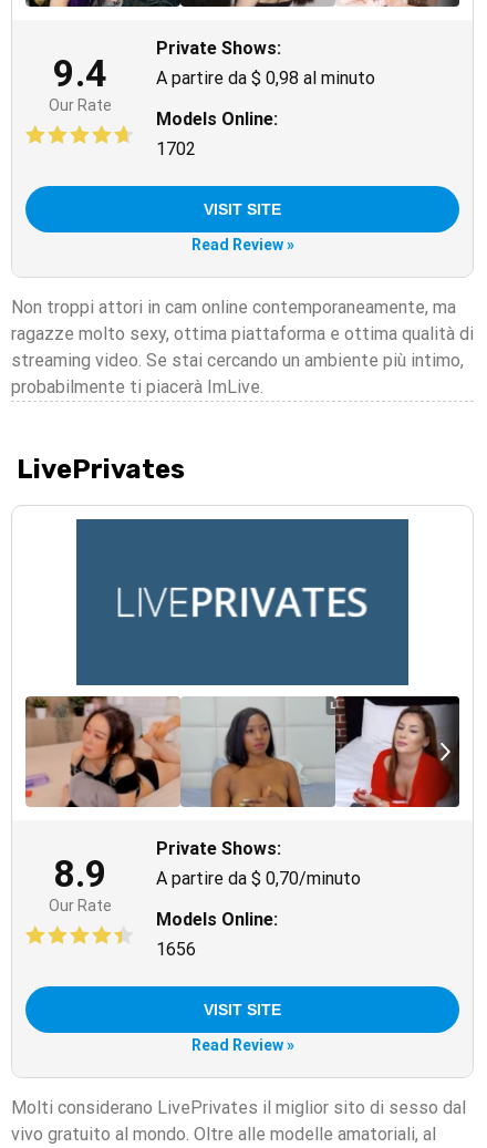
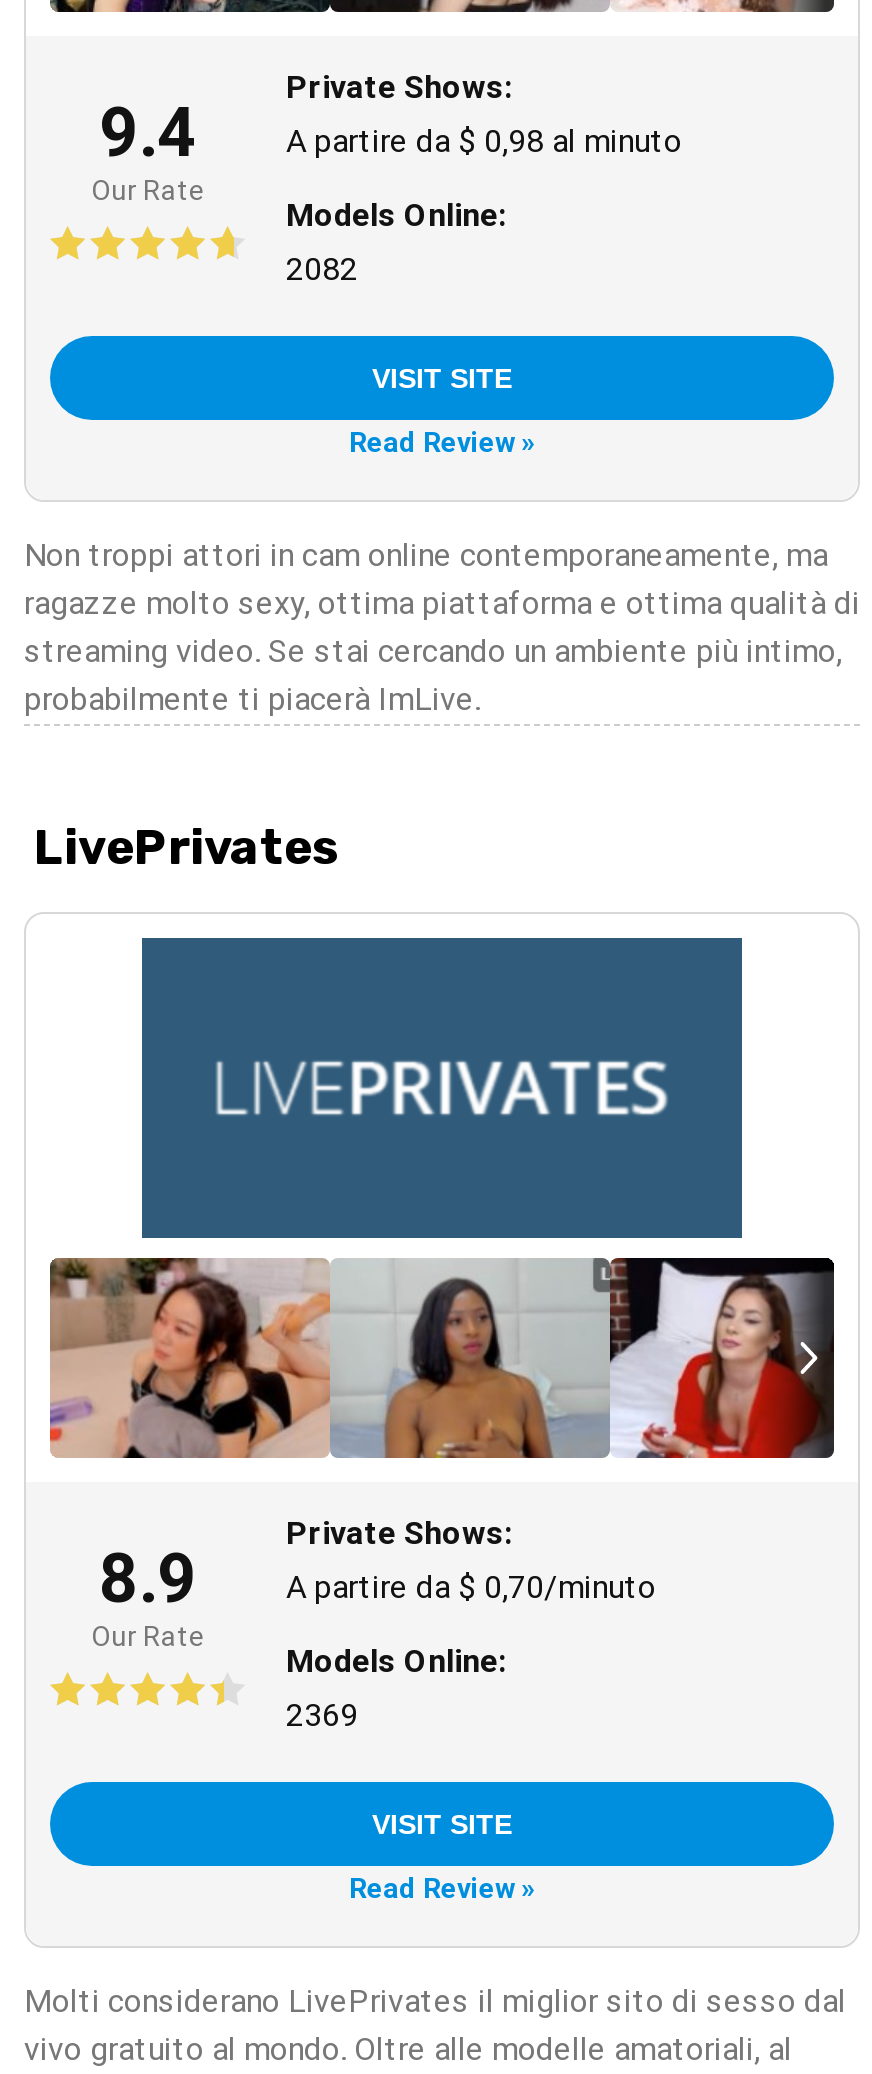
[156,139,196,160] 1702 -> [286,250,358,288] 2082
[156,939,196,960] 1656 -> [286,1696,358,1734] 2369

